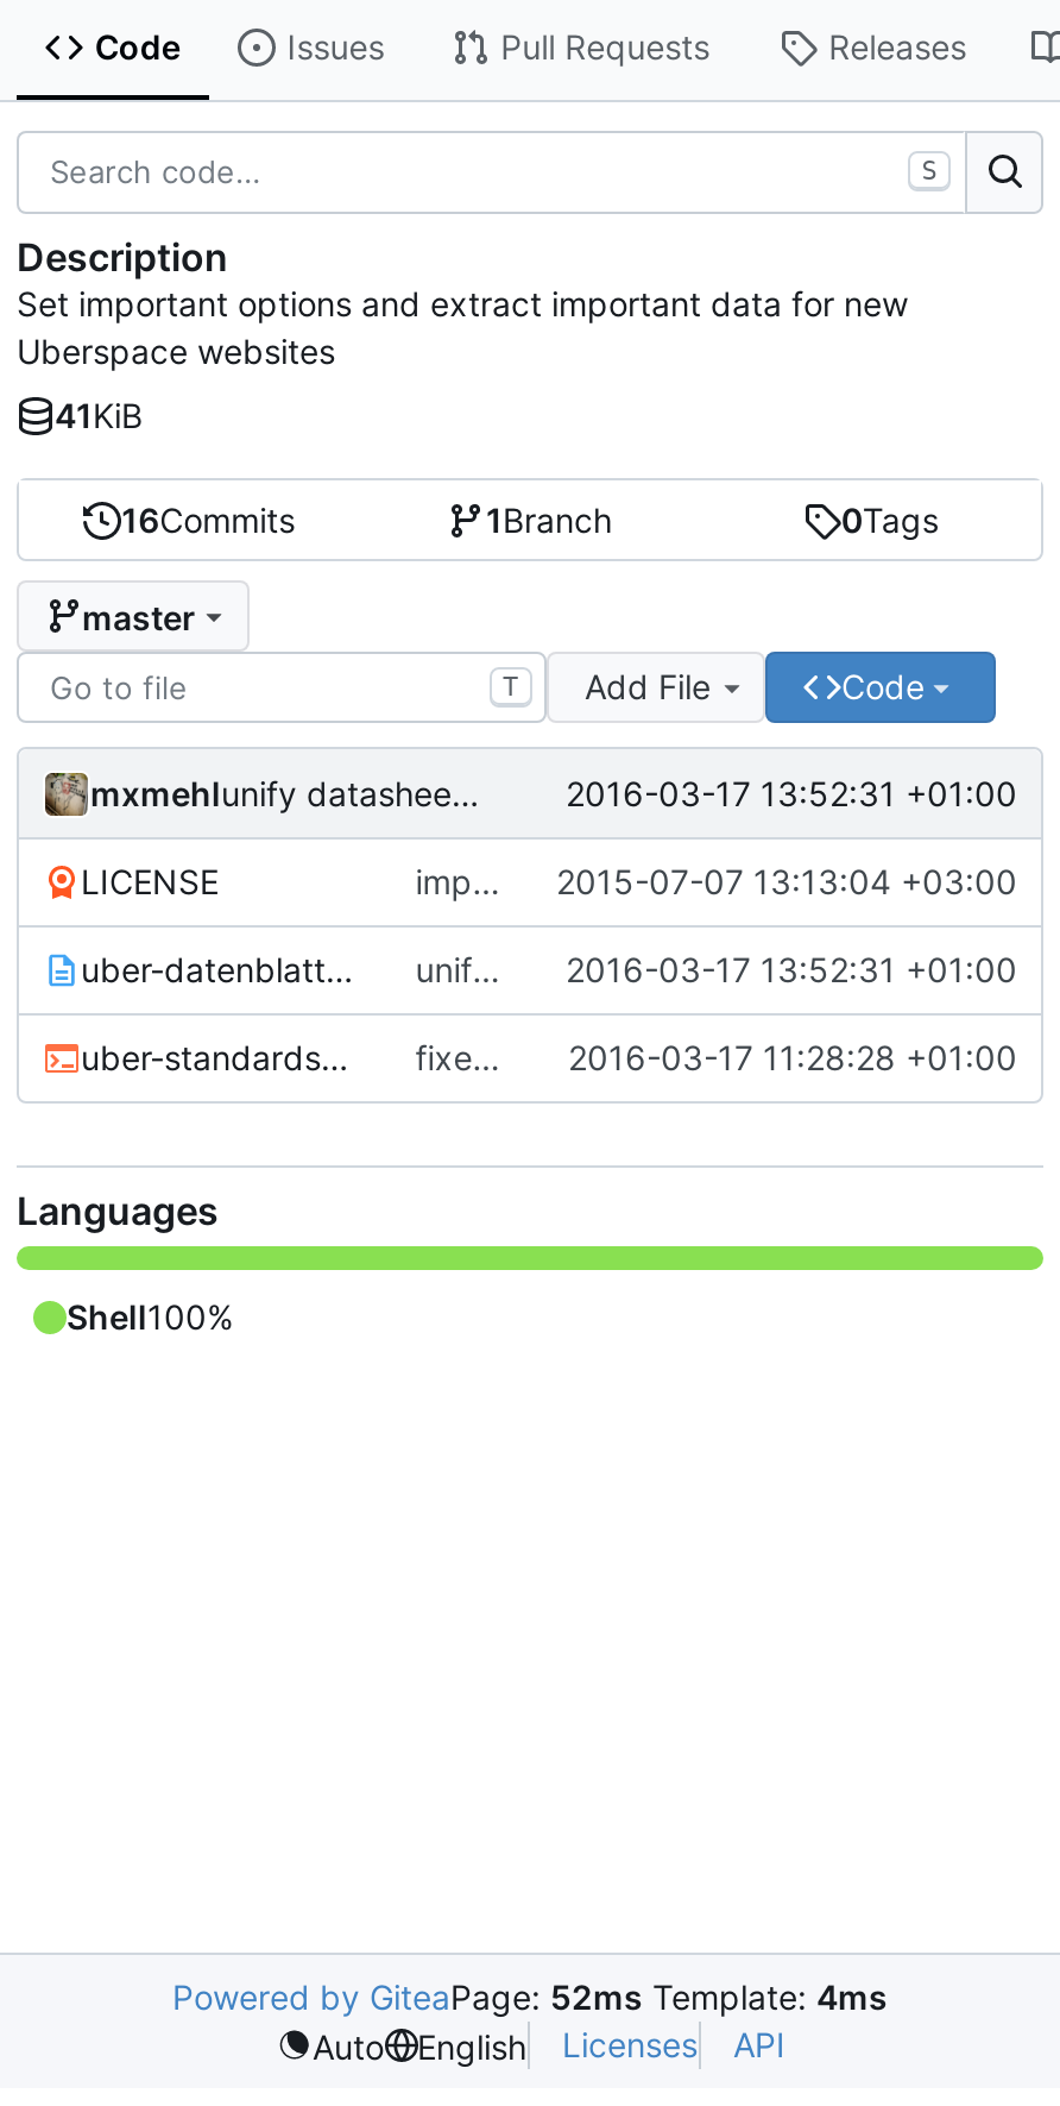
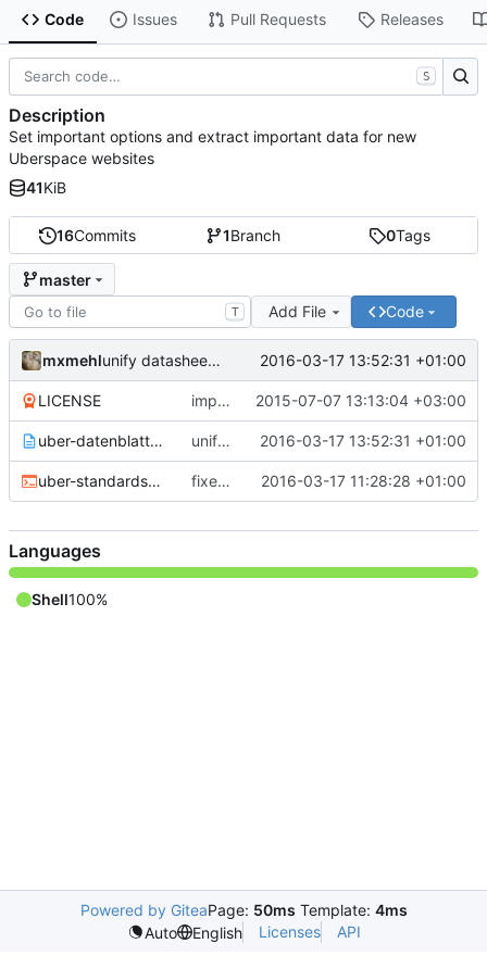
[172,1976,888,2017] Powered by GiteaPage: 52ms Template: 4ms -> [80,901,407,919] Powered by GiteaPage: 50ms Template: 4ms

